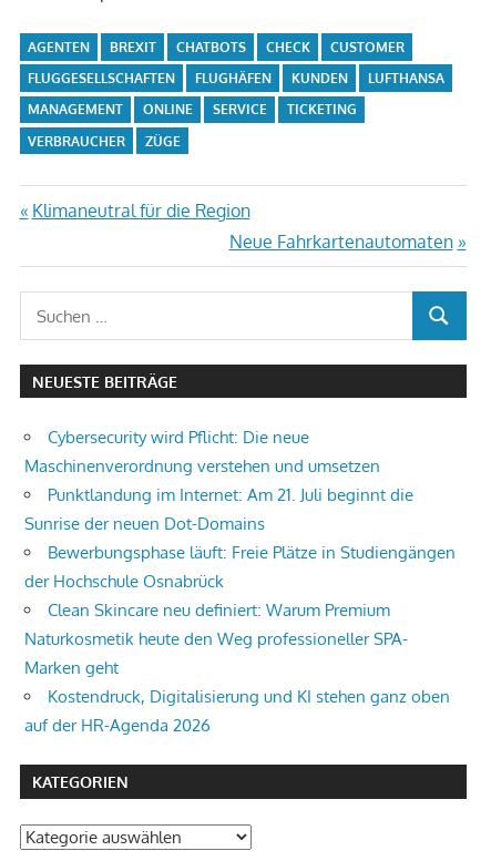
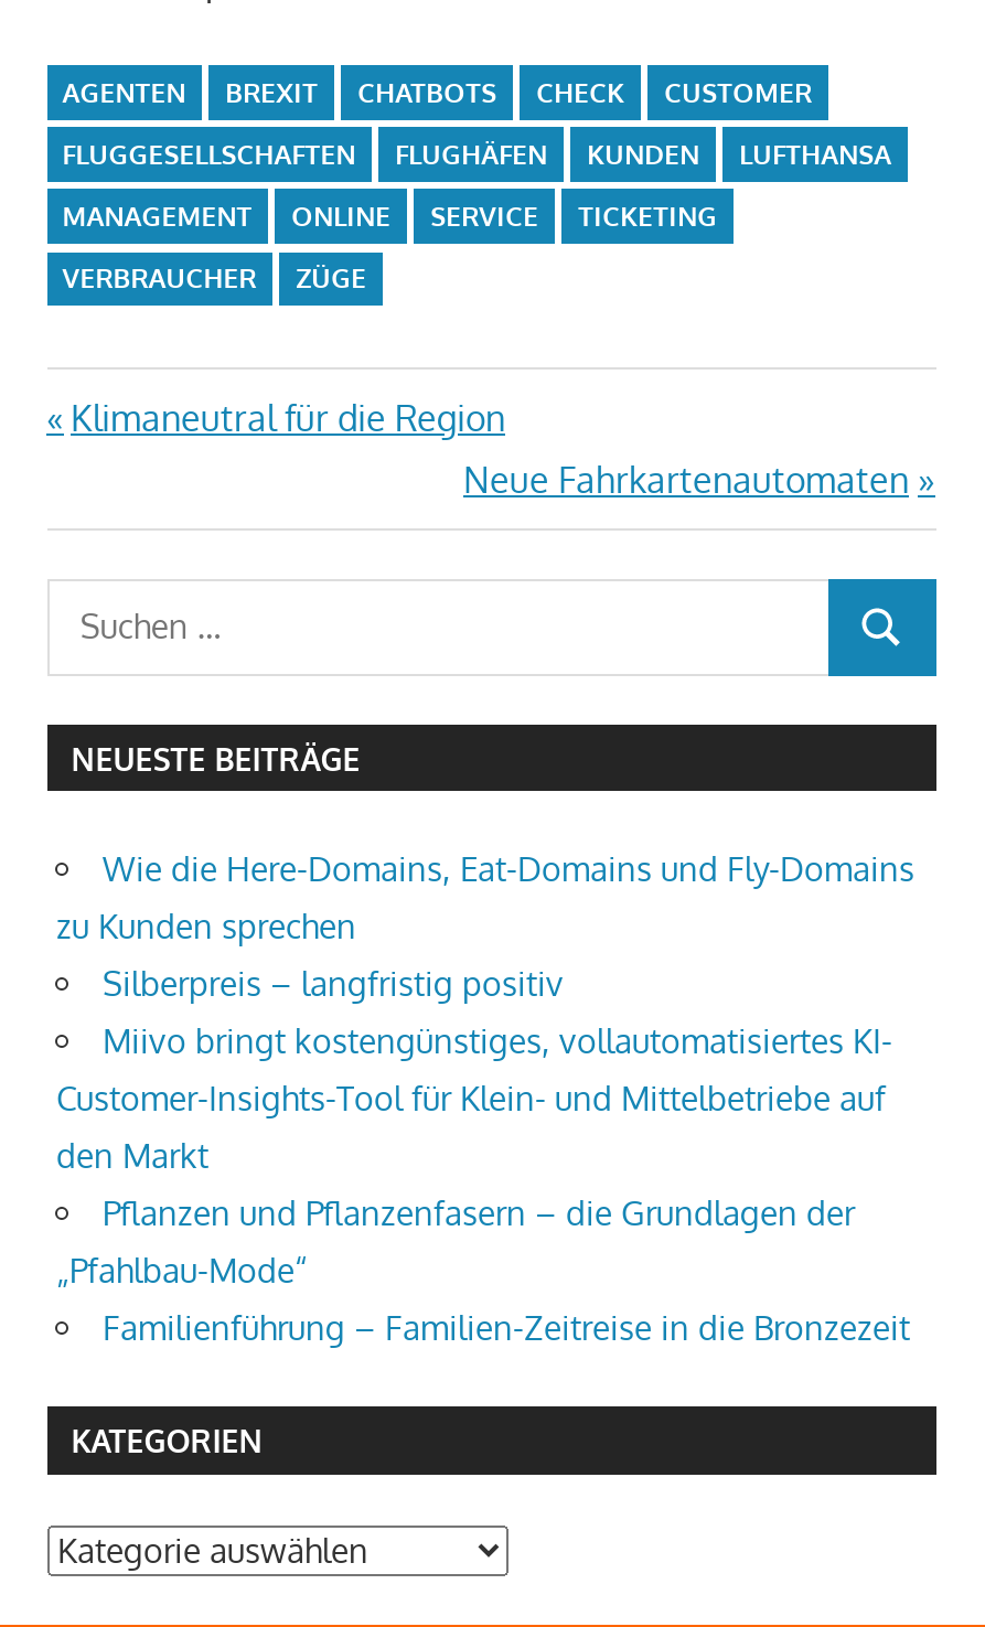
[24,427,456,736] Cybersecurity wird Pflicht: Die neue | Maschinenverordnung verstehen und umsetzen | Punktlandung im Internet: Am 21. Juli beginnt die | Sunrise der neuen Dot-Domains | Bewerbungsphase läuft: Freie Plätze in Studiengängen | der Hochschule Osnabrück | Clean Skincare neu definiert: Warum Premium | Naturkosmetik heute den Weg professioneller SPA- | Marken geht | Kostendruck, Digitalisierung und KI stehen ganz oben | auf der HR-Agenda 2026 -> [56,848,914,1349] Wie die Here-Domains, Eat-Domains und Fly-Domains | zu Kunden sprechen | Silberpreis – langfristig positiv | Miivo bringt kostengünstiges, vollautomatisiertes KI- | Customer-Insights-Tool für Klein- und Mittelbetriebe auf | den Markt | Pflanzen und Pflanzenfasern – die Grundlagen der | „Pfahlbau-Mode“ | Familienführung – Familien-Zeitreise in die Bronzezeit

